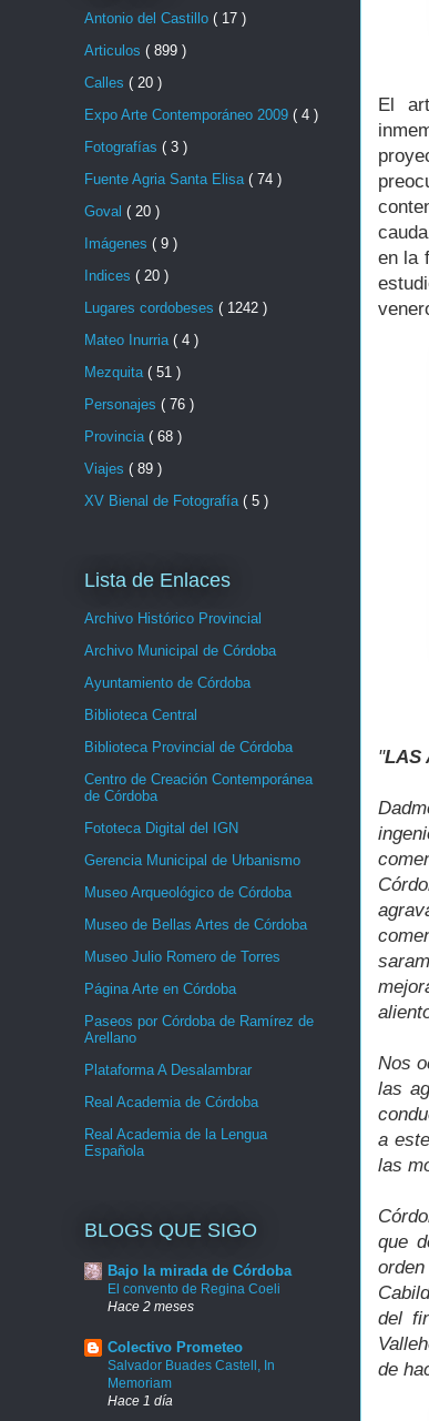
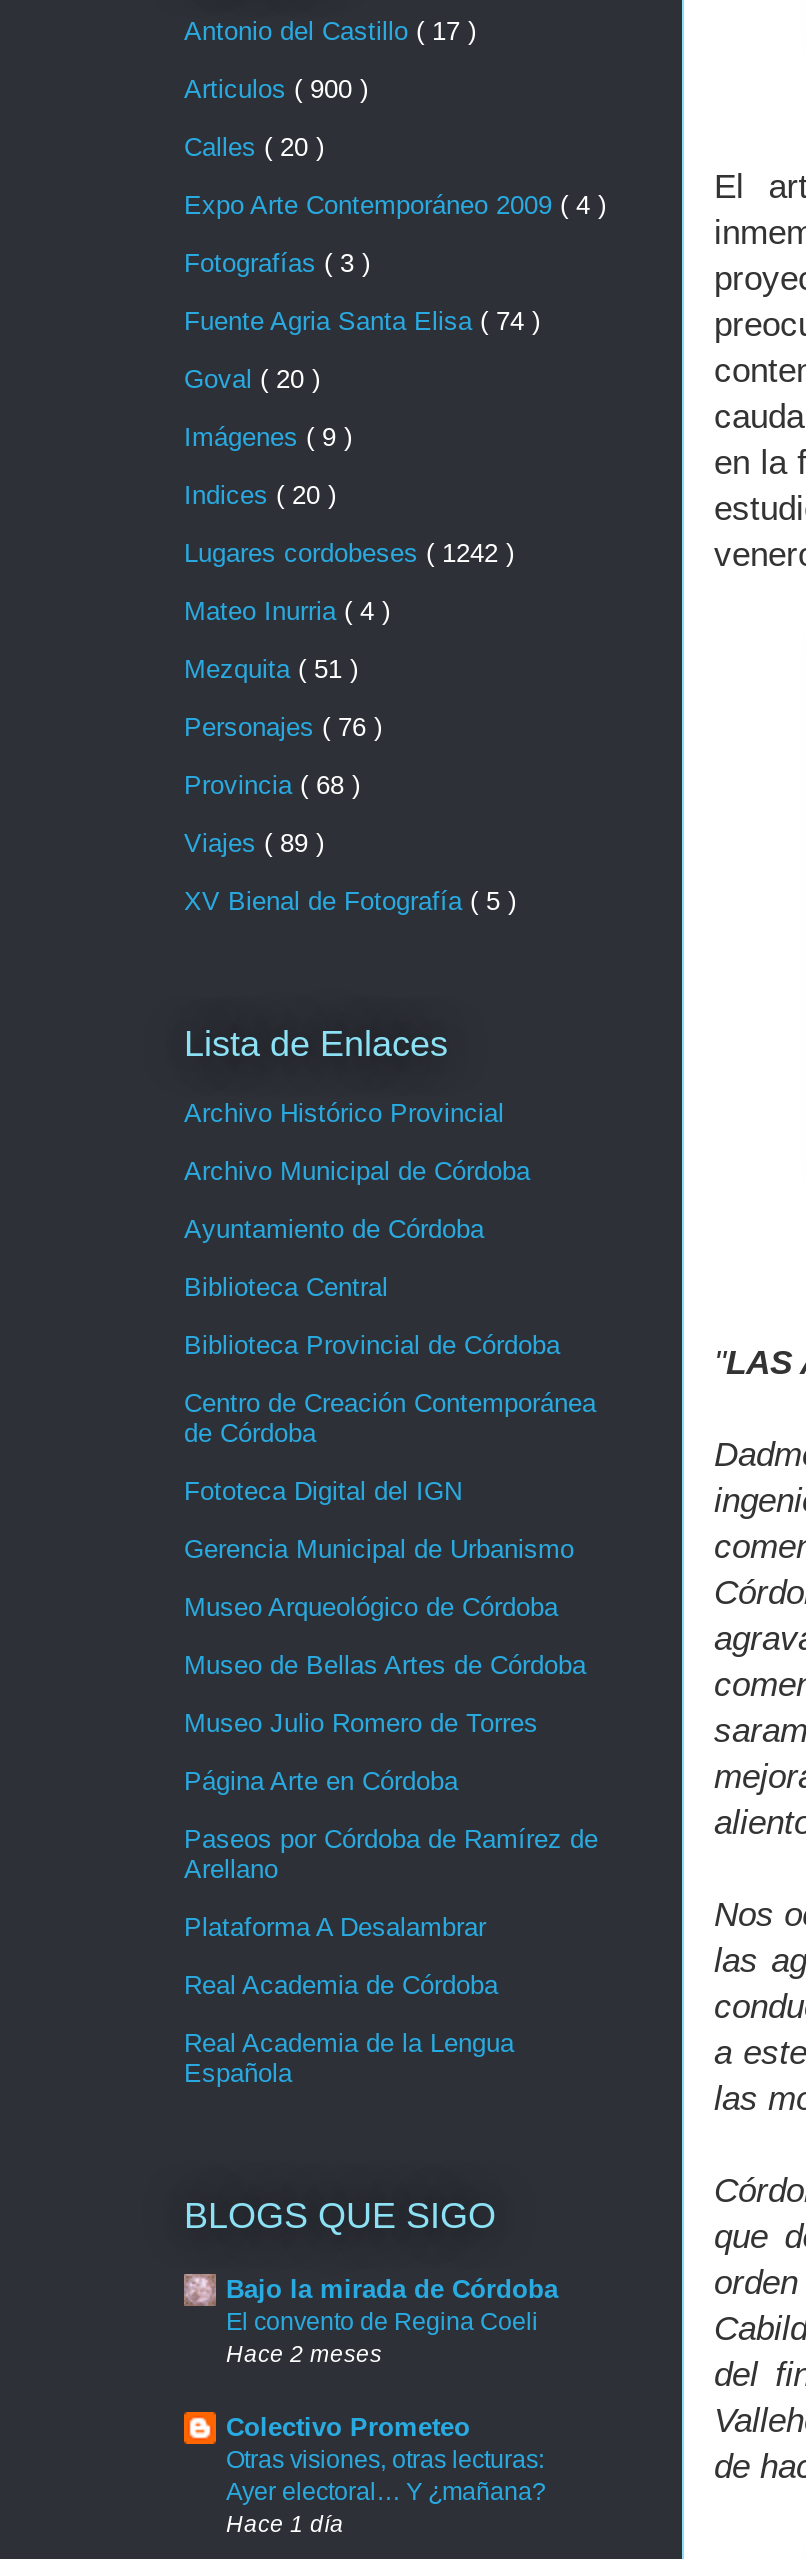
[84,42,186,59] Articulos ( 899 ) -> [184,74,368,104] Articulos ( 900 )
[108,1357,275,1391] Salvador Buades Castell, In | Memoriam -> [226,2445,546,2505] Otras visiones, otras lecturas: | Ayer electoral… Y ¿mañana?

